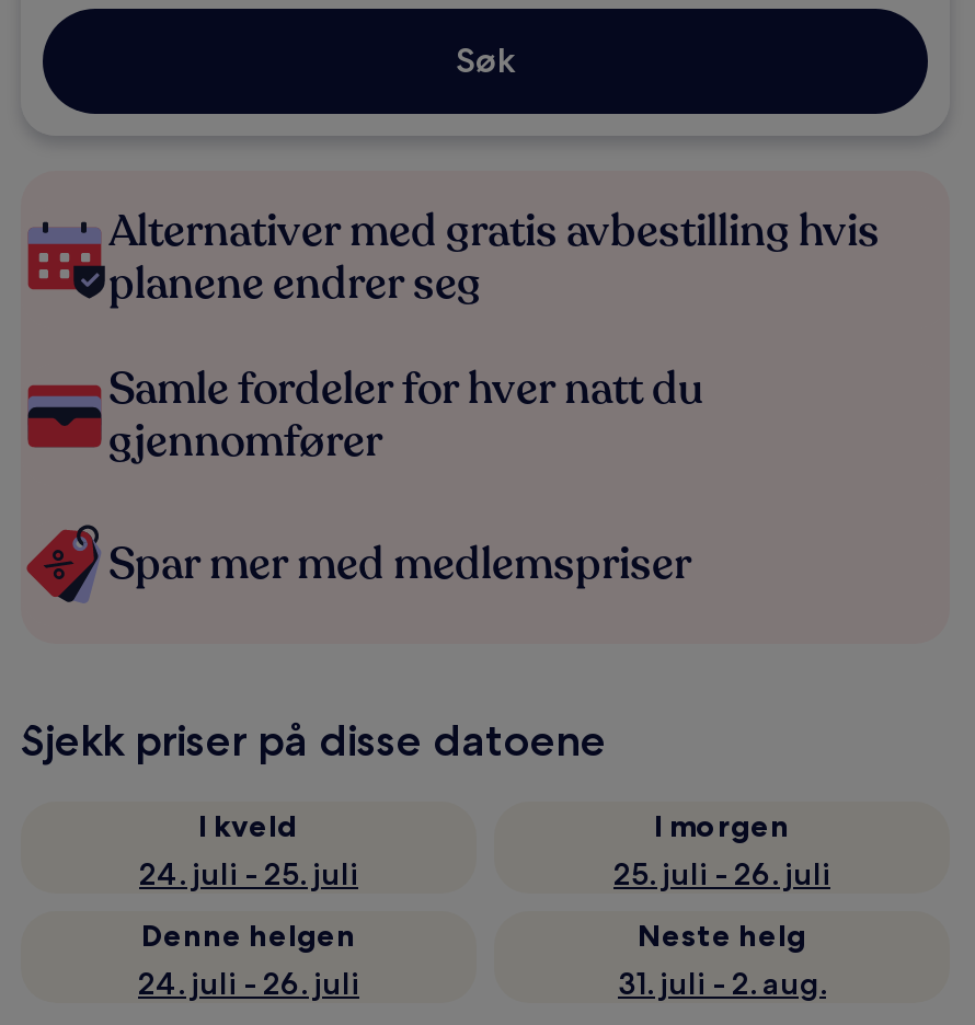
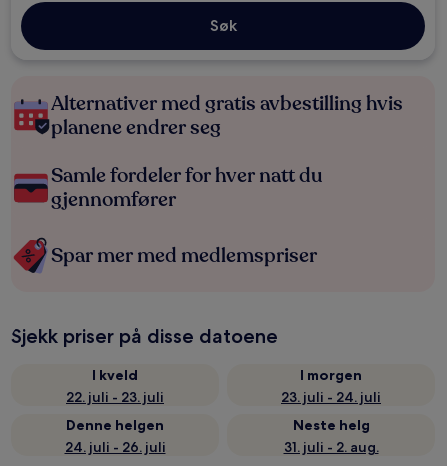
[139,854,358,894] 24. juli - 25. juli -> [66,388,164,406] 22. juli - 23. juli
[613,854,830,894] 25. juli - 26. juli -> [281,388,381,406] 23. juli - 24. juli

